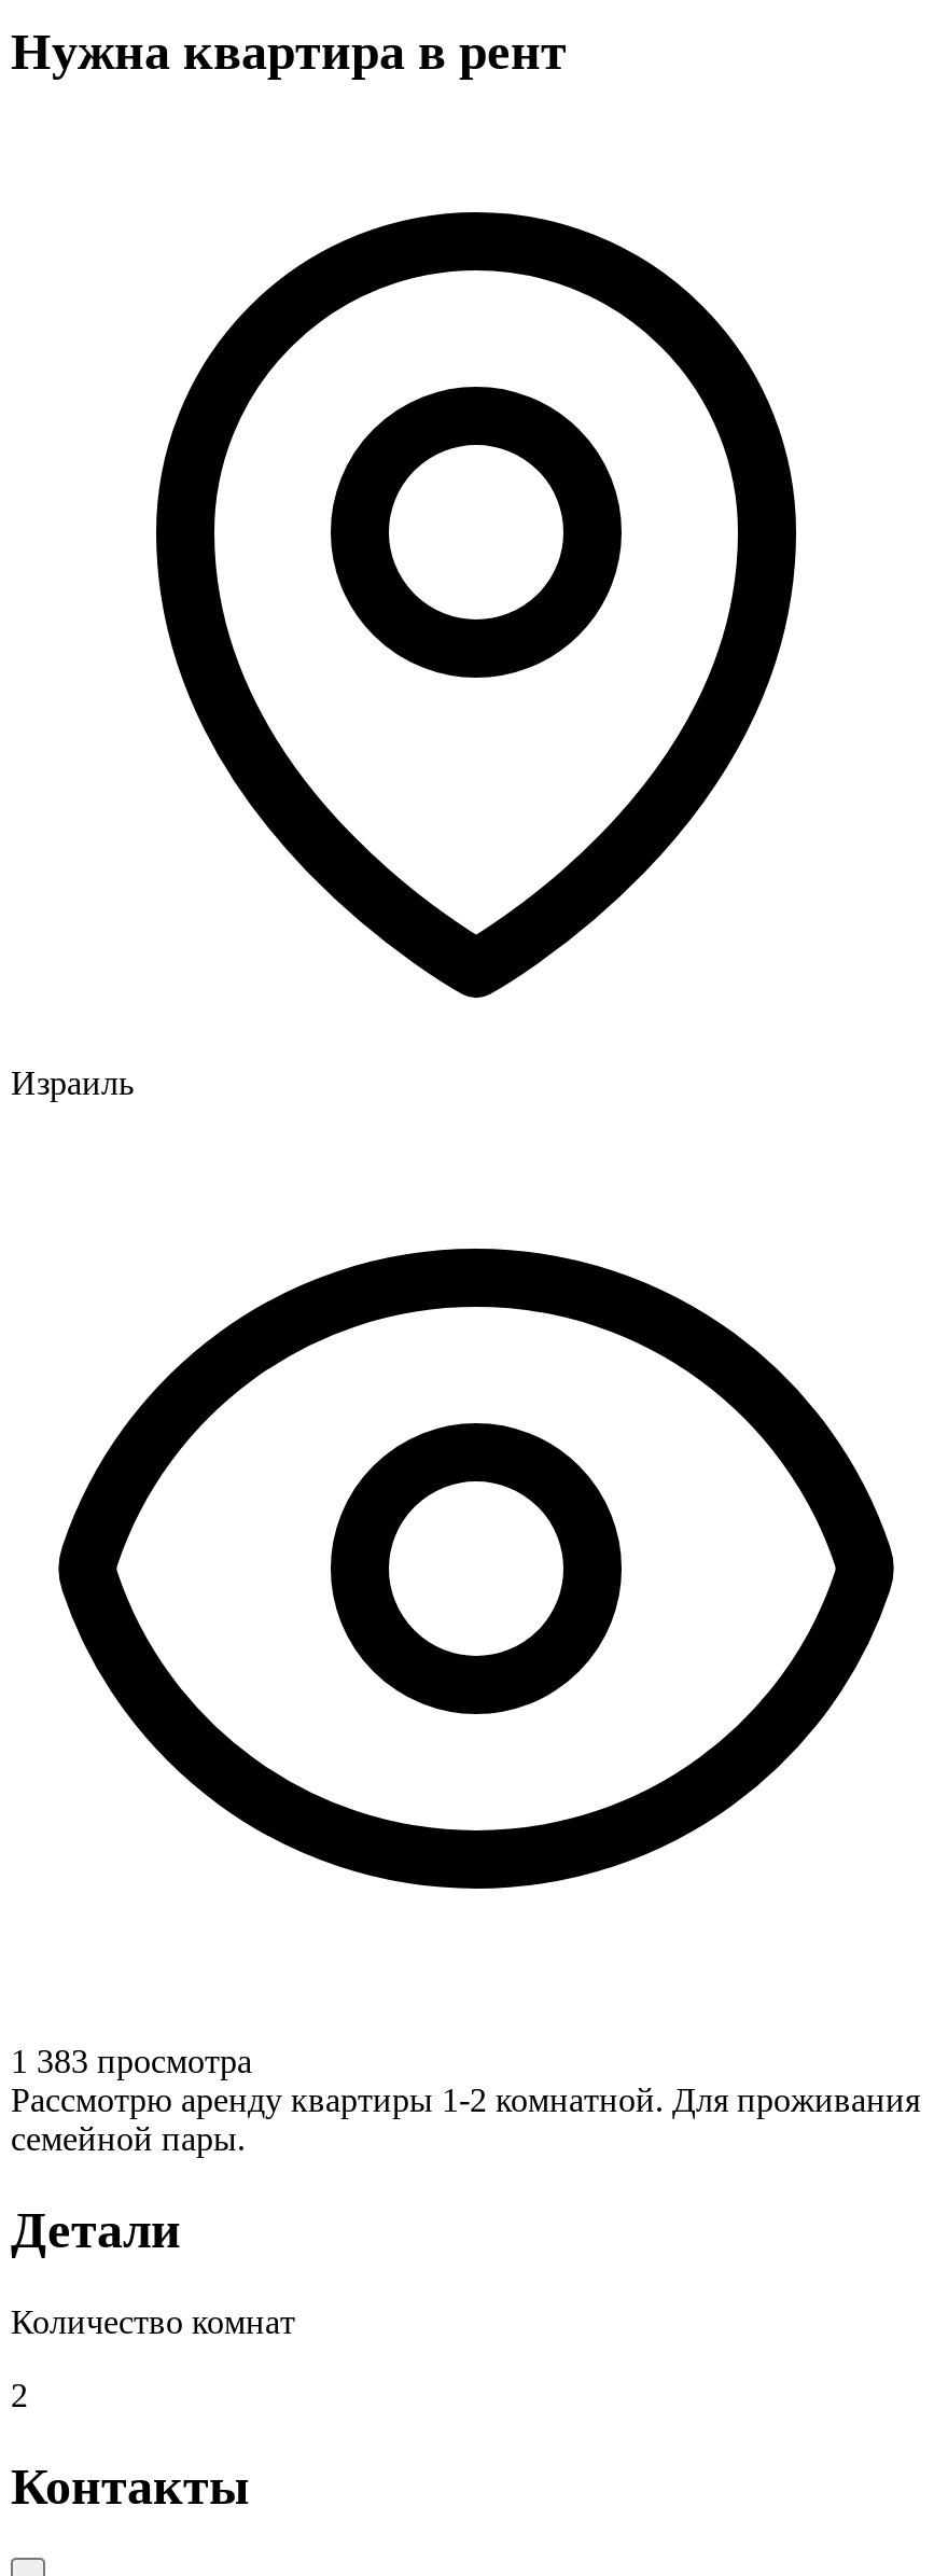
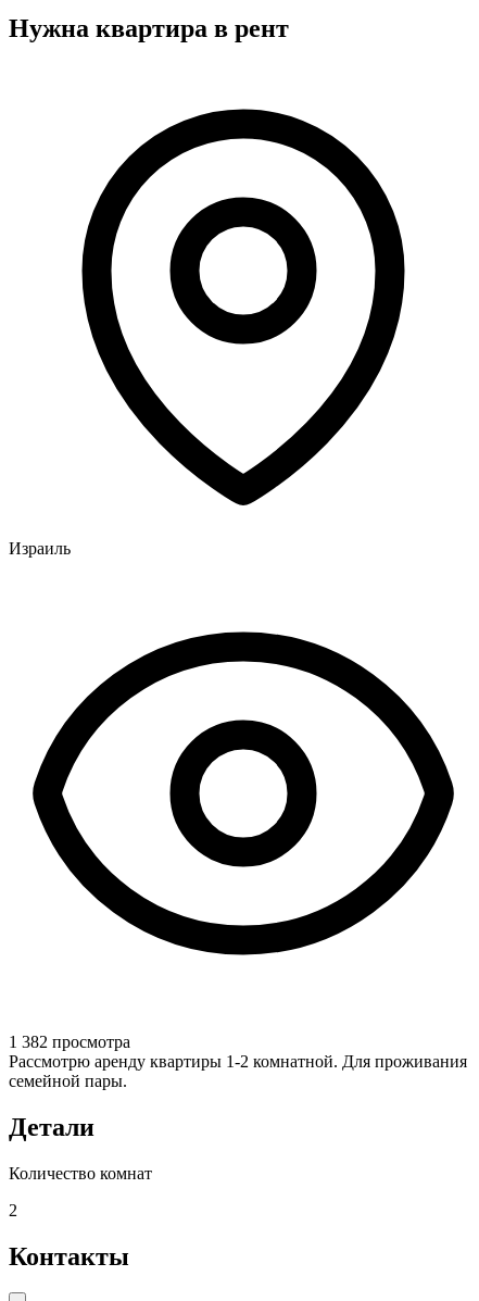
[11,2042,252,2079] 1 383 просмотра -> [9,1032,130,1051] 1 382 просмотра

